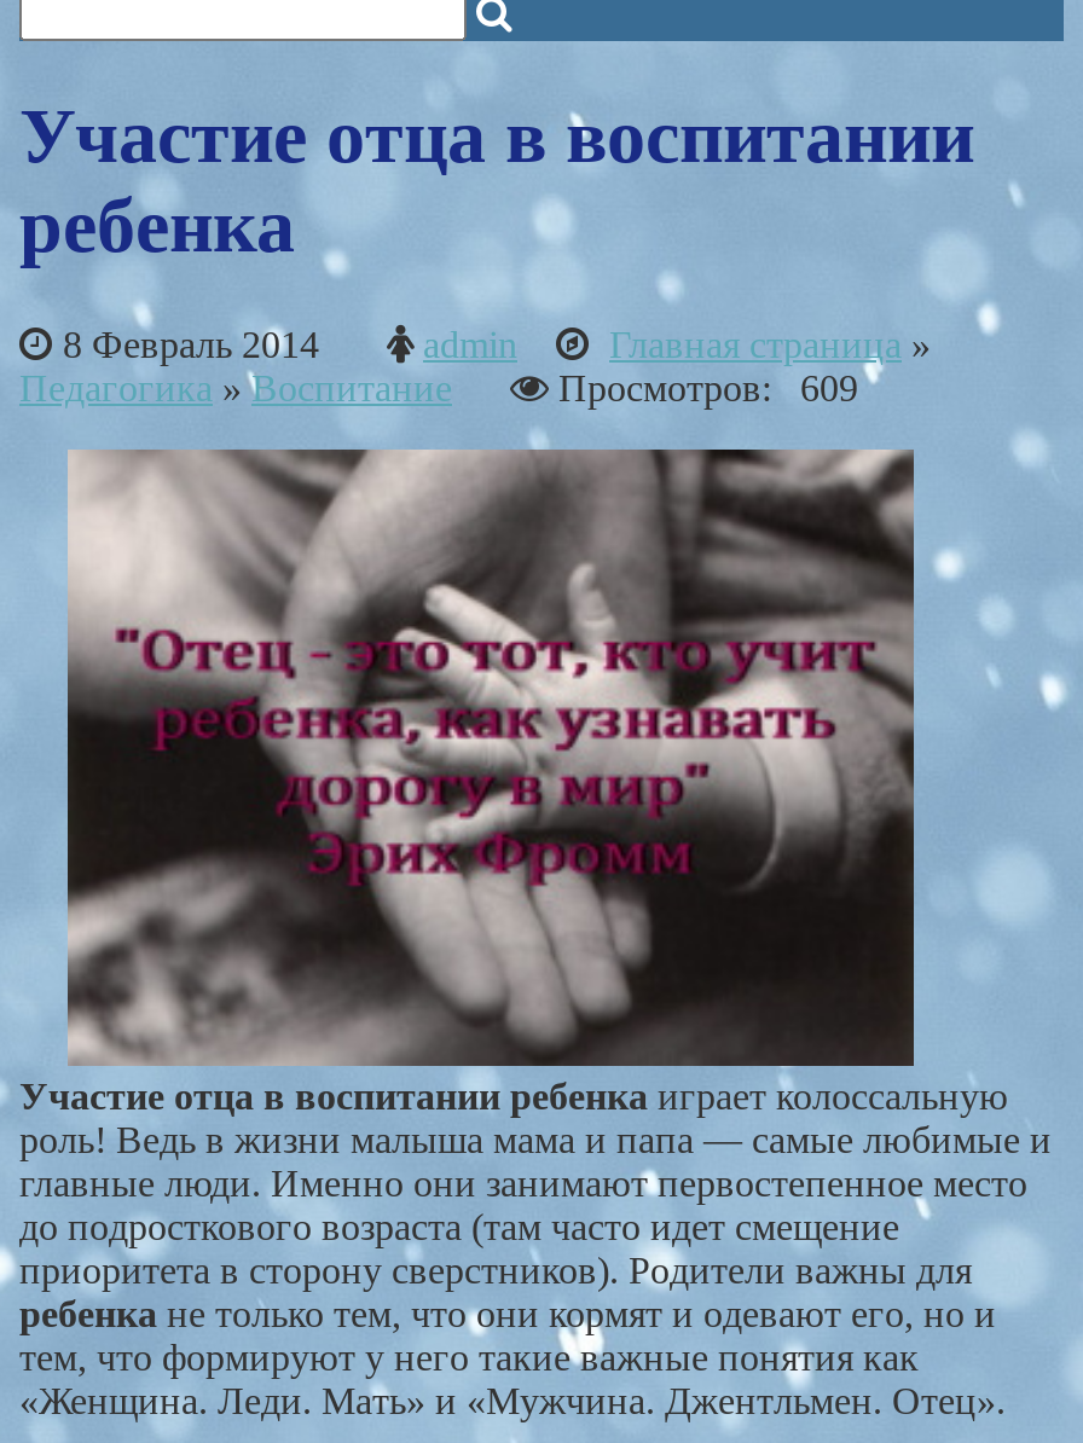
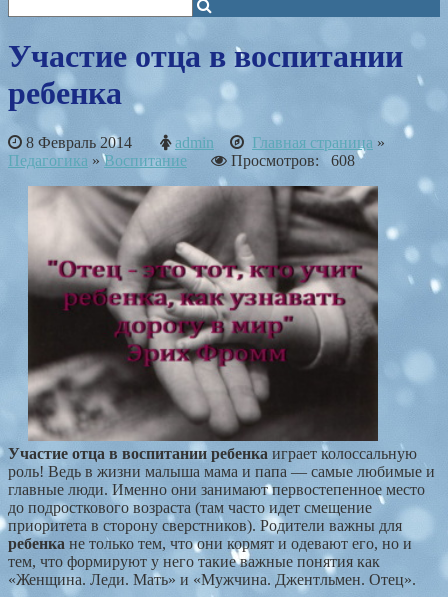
[549,367,858,408] Просмотров: 609 -> [227,152,355,169] Просмотров: 608

